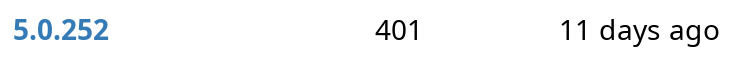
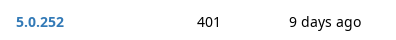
[559,10,719,48] 11 days ago -> [289,12,361,31] 9 days ago

